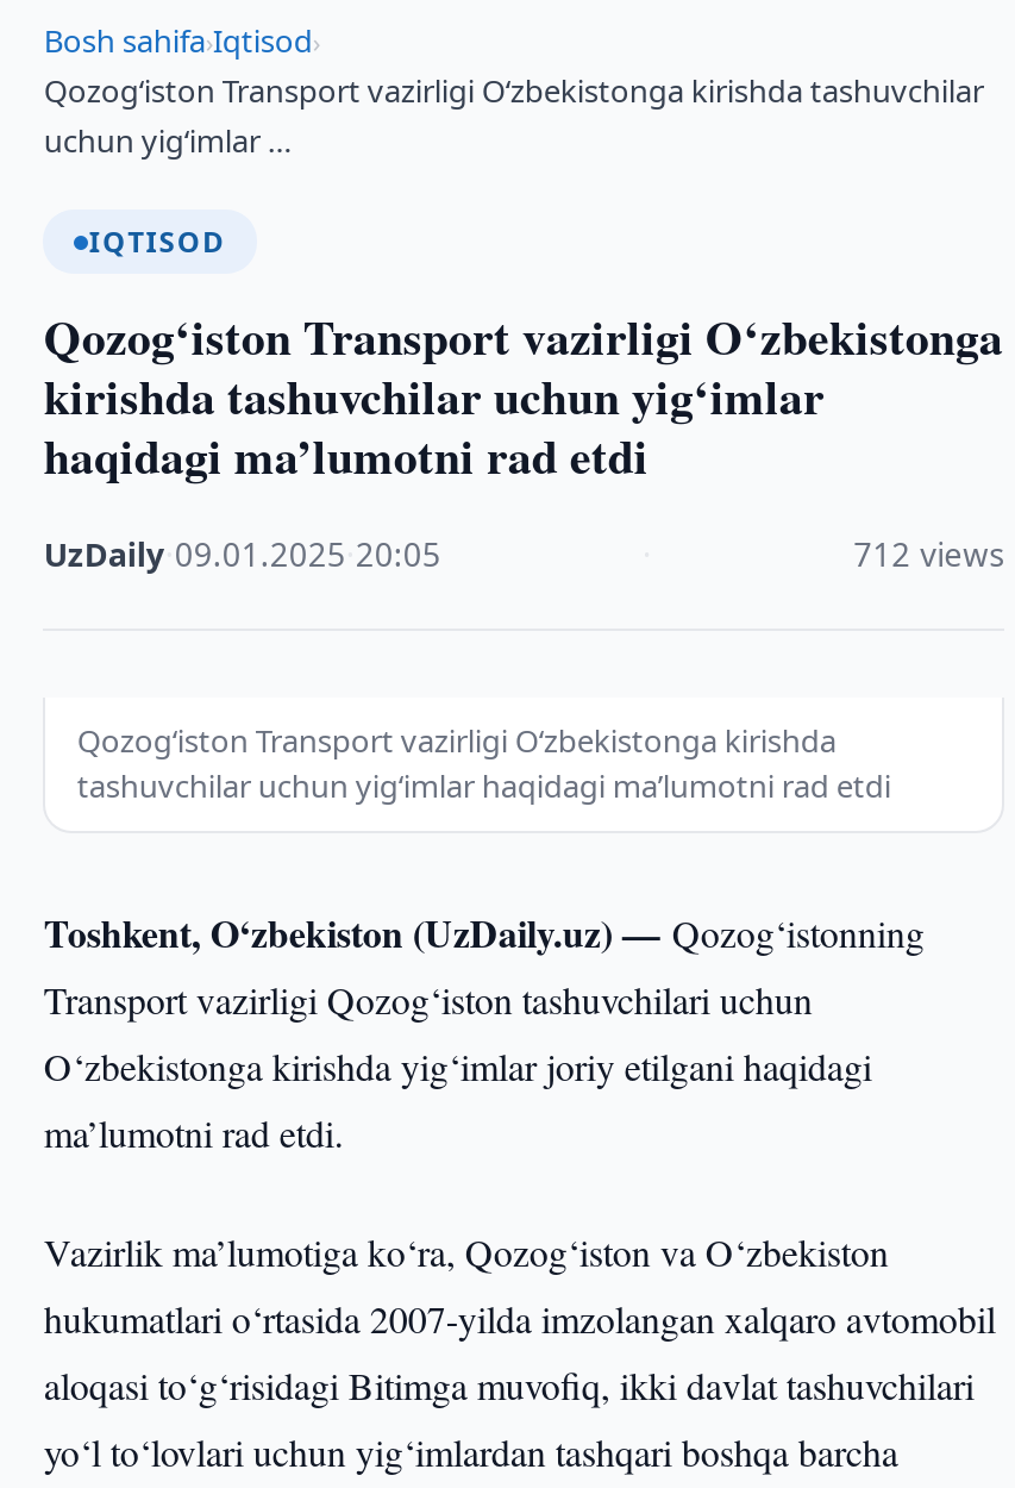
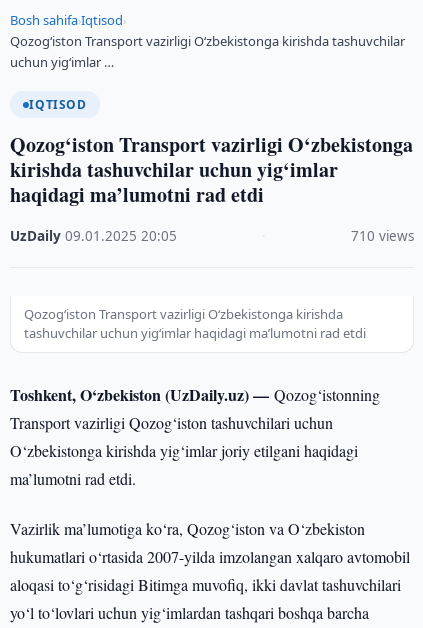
[853,533,1003,576] 712 views -> [351,227,414,245] 710 views

